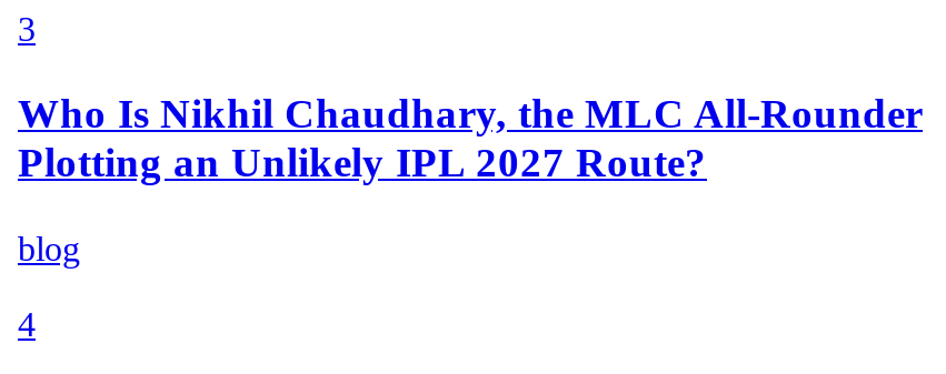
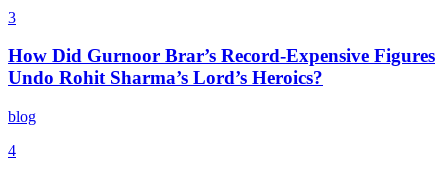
[18,91,923,186] Who Is Nikhil Chaudhary, the MLC All-Rounder | Plotting an Unlikely IPL 2027 Route? -> [8,45,435,88] How Did Gurnoor Brar’s Record-Expensive Figures | Undo Rohit Sharma’s Lord’s Heroics?

